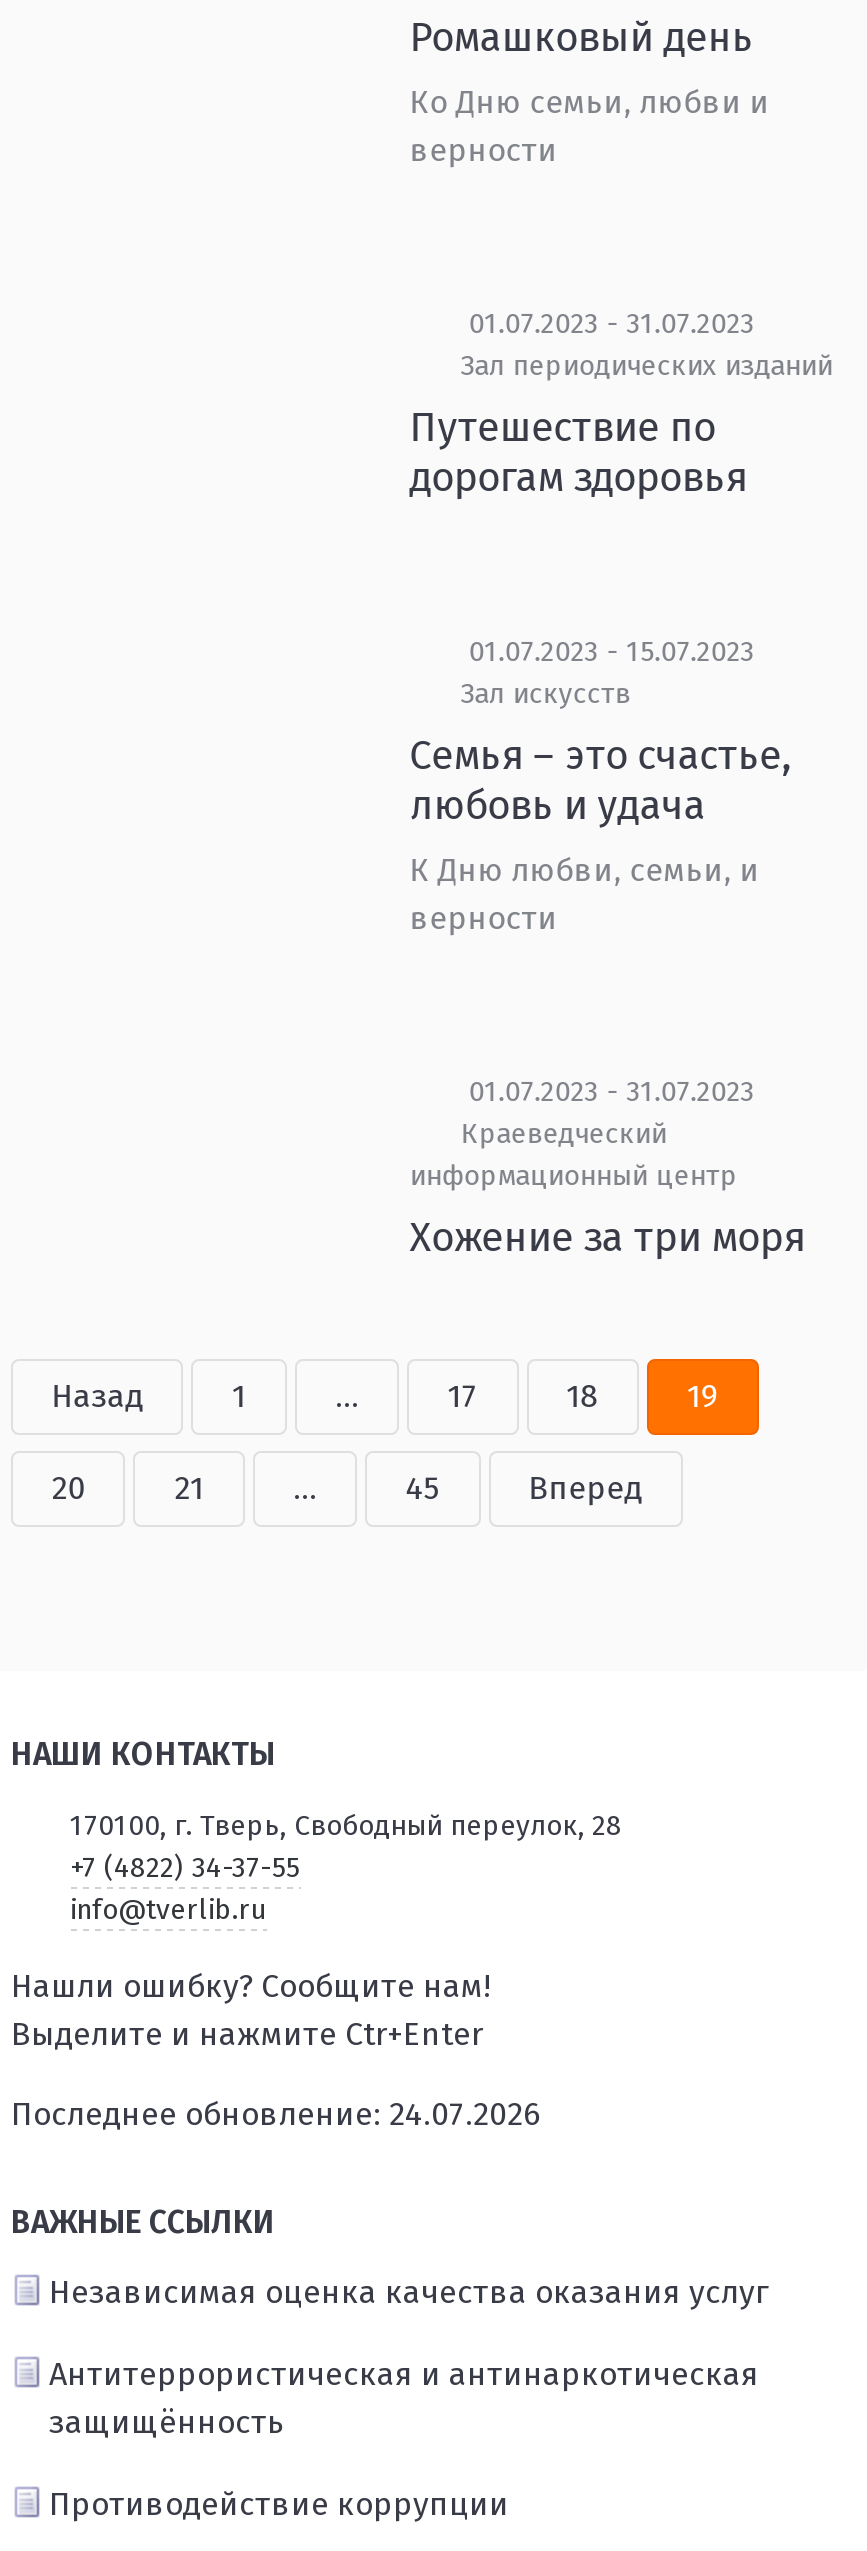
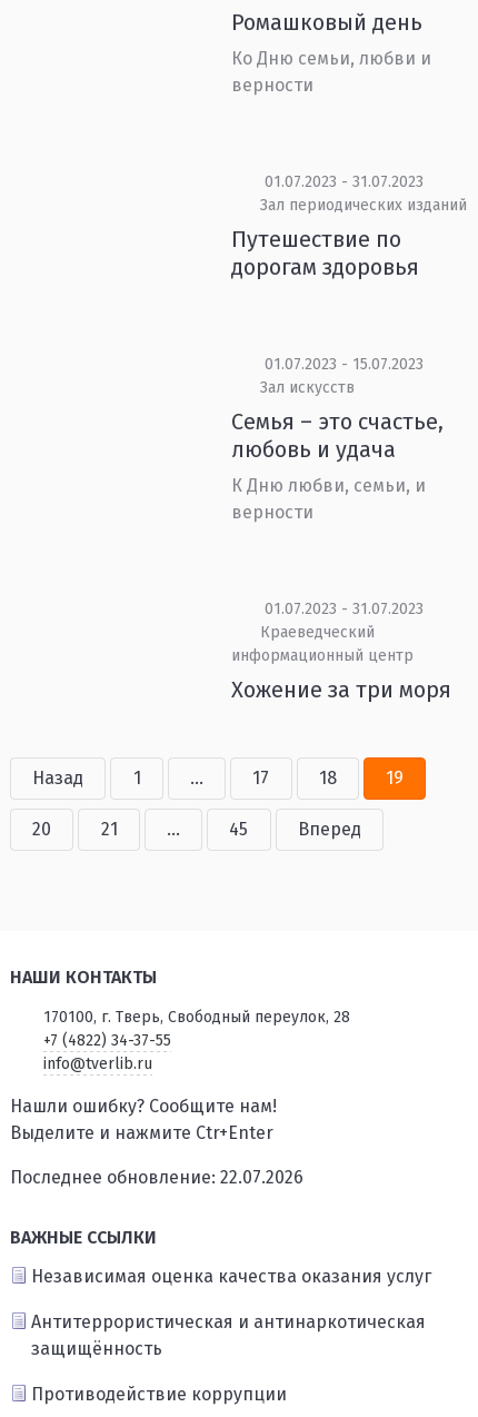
[11,2095,541,2133] Последнее обновление: 24.07.2026 -> [10,1167,303,1188] Последнее обновление: 22.07.2026

